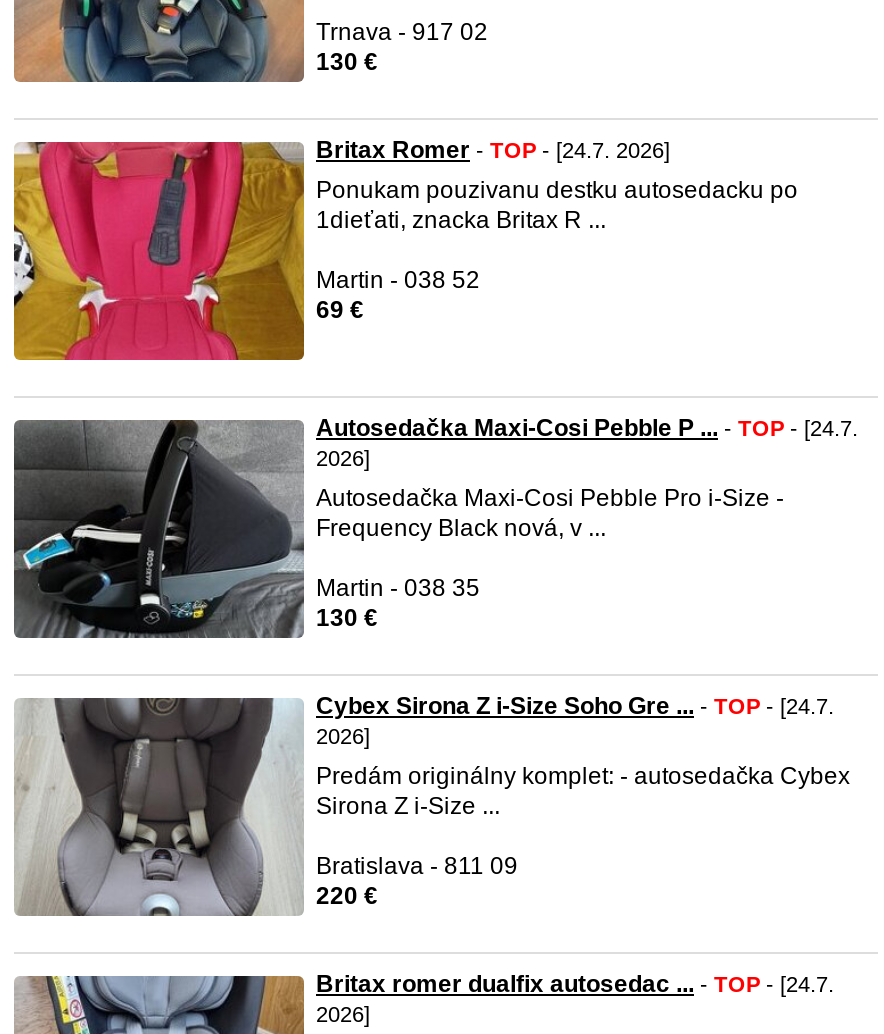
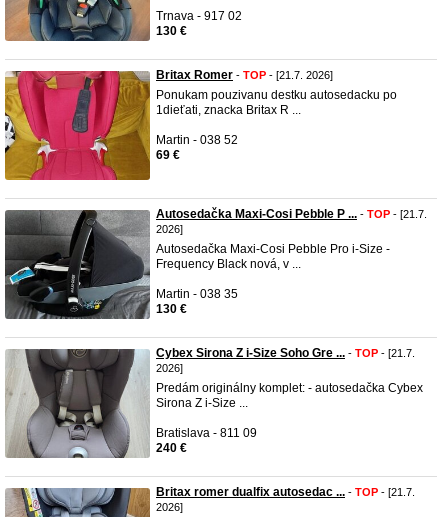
[316,136,670,164] Britax Romer - TOP - [24.7. 2026] -> [156,68,333,82] Britax Romer - TOP - [21.7. 2026]
[316,414,858,442] Autosedačka Maxi-Cosi Pebble P ... - TOP - [24.7. -> [156,207,427,221] Autosedačka Maxi-Cosi Pebble P ... - TOP - [21.7.
[316,692,834,720] Cybex Sirona Z i-Size Soho Gre ... - TOP - [24.7. -> [156,346,415,360] Cybex Sirona Z i-Size Soho Gre ... - TOP - [21.7.
[316,882,378,910] 220 € -> [156,441,187,455] 240 €
[316,970,834,998] Britax romer dualfix autosedac ... - TOP - [24.7. -> [156,485,415,499] Britax romer dualfix autosedac ... - TOP - [21.7.

